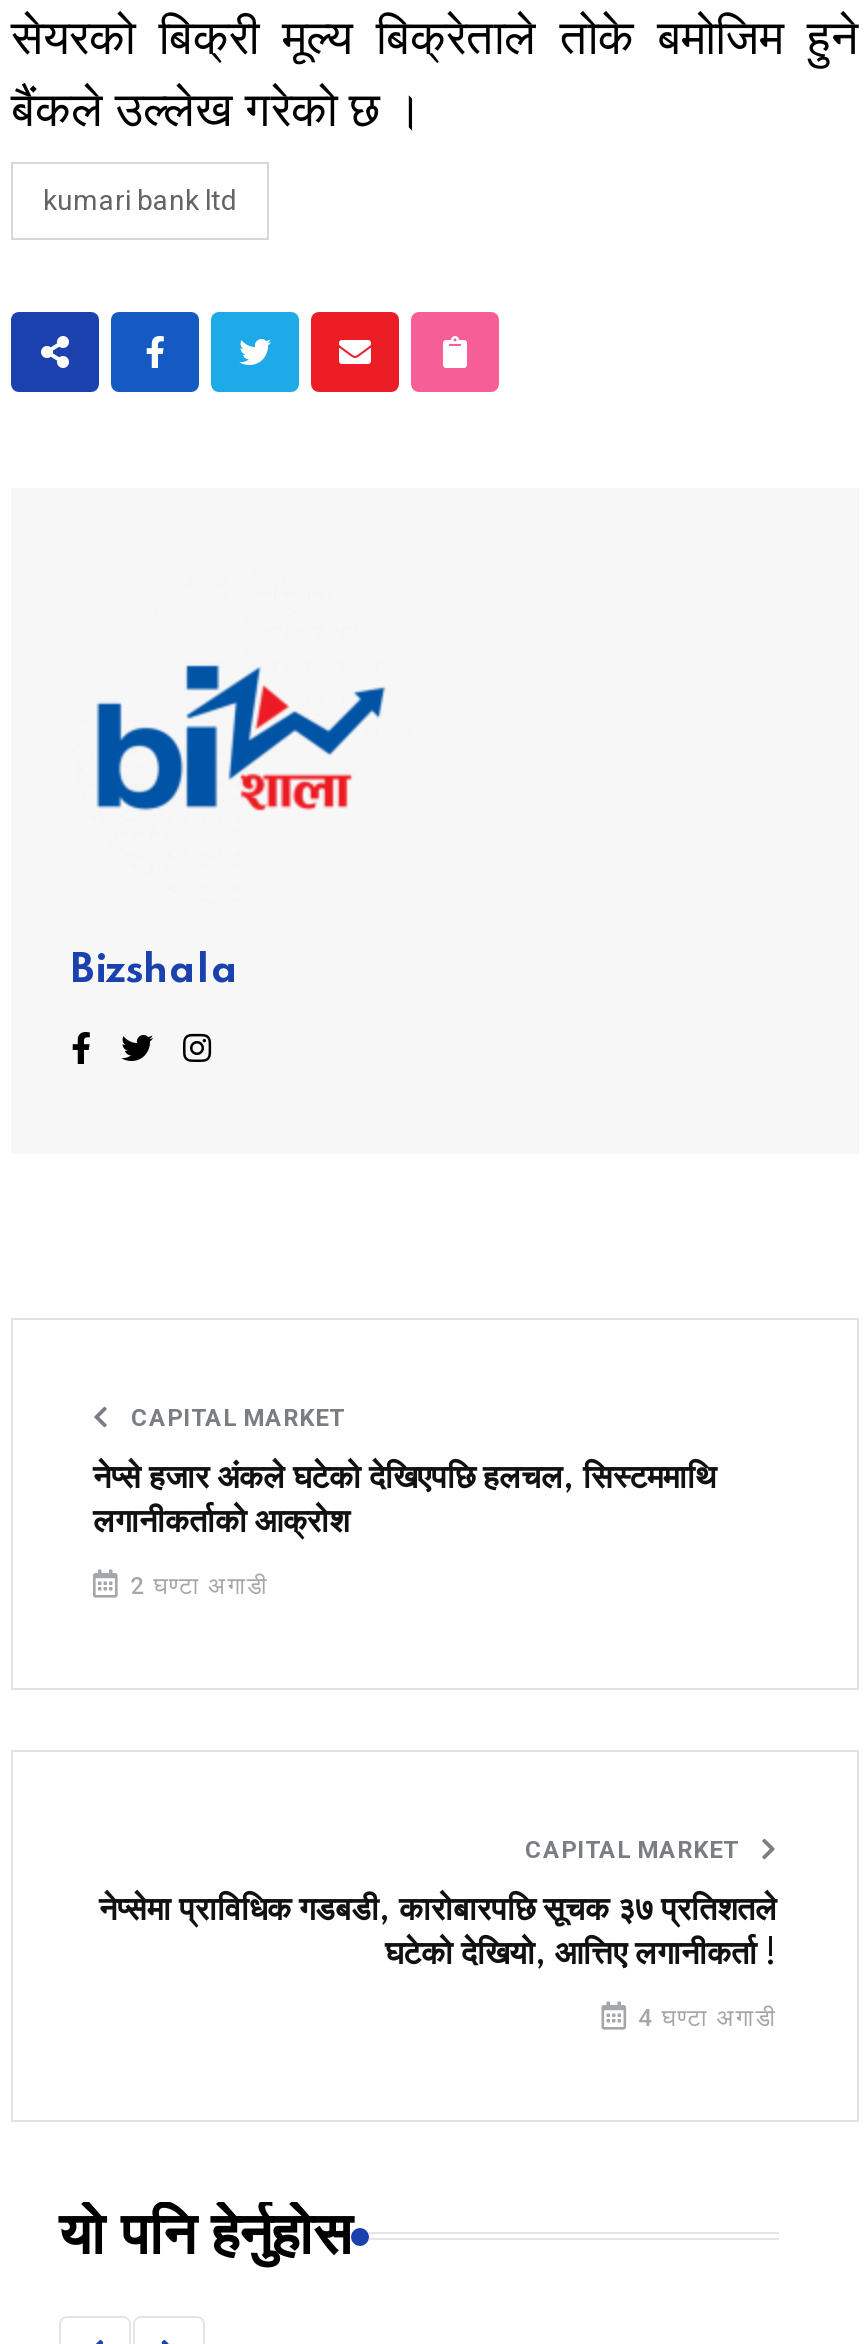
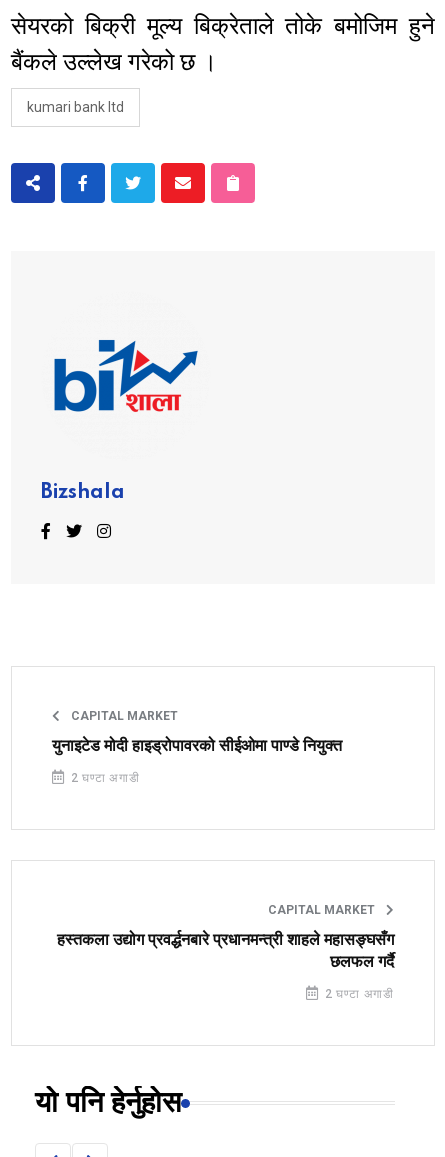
[93,1461,717,1541] नेप्से हजार अंकले घटेको देखिएपछि हलचल, सिस्टममाथि | लगानीकर्ताको आक्रोश -> [52,737,342,755] युनाइटेड मोदी हाइड्रोपावरको सीईओमा पाण्डे नियुक्त
[99,1893,777,1973] नेप्सेमा प्राविधिक गडबडी, कारोबारपछि सूचक ३७ प्रतिशतले | घटेको देखियो, आत्तिए लगानीकर्ता ! -> [57,931,394,971] हस्तकला उद्योग प्रवर्द्धनबारे प्रधानमन्त्री शाहले महासङ्घसँग | छलफल गर्दै
[631,2005,777,2033] 4 घण्टा अगाडी -> [321,987,394,1001] 2 घण्टा अगाडी

